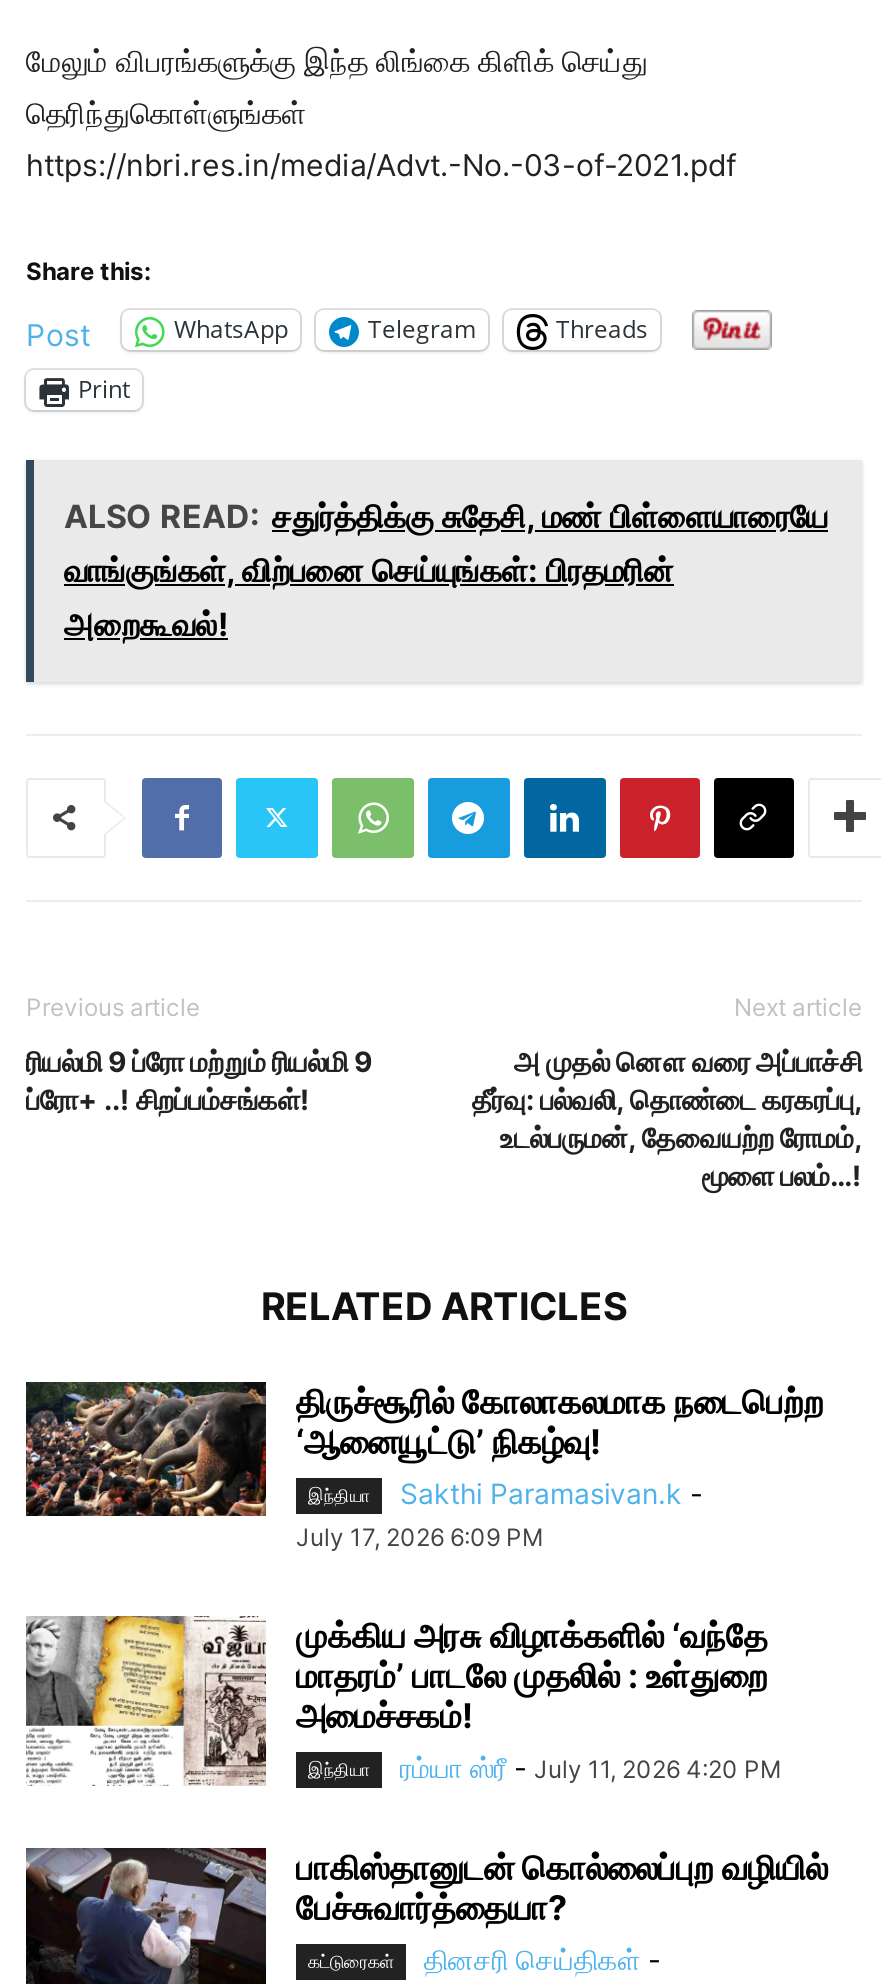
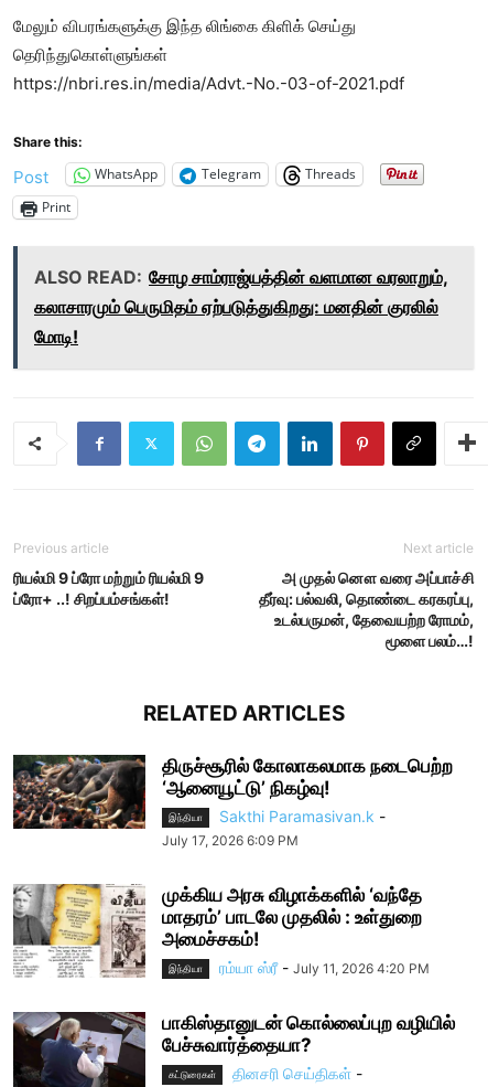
[64,495,828,643] ALSO READ: சதுர்த்திக்கு சுதேசி, மண் பிள்ளையாரையே | வாங்குங்கள், விற்பனை செய்யுங்கள்: பிரதமரின் | அறைகூவல்! -> [34,266,448,347] ALSO READ: சோழ சாம்ராஜ்யத்தின் வளமான வரலாறும், | கலாசாரமும் பெருமிதம் ஏற்படுத்துகிறது: மனதின் குரலில் | மோடி!

